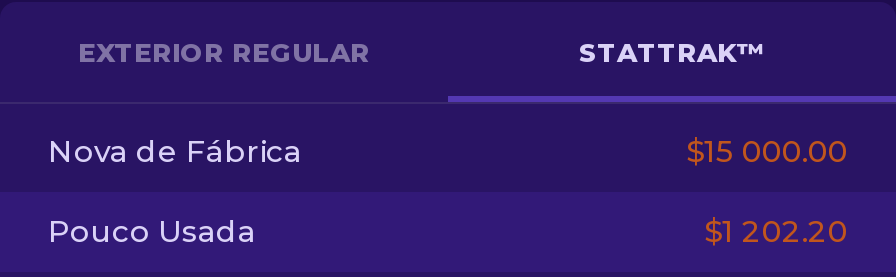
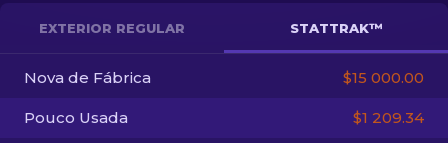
[704,212,848,250] $1 202.20 -> [353,108,424,127] $1 209.34

